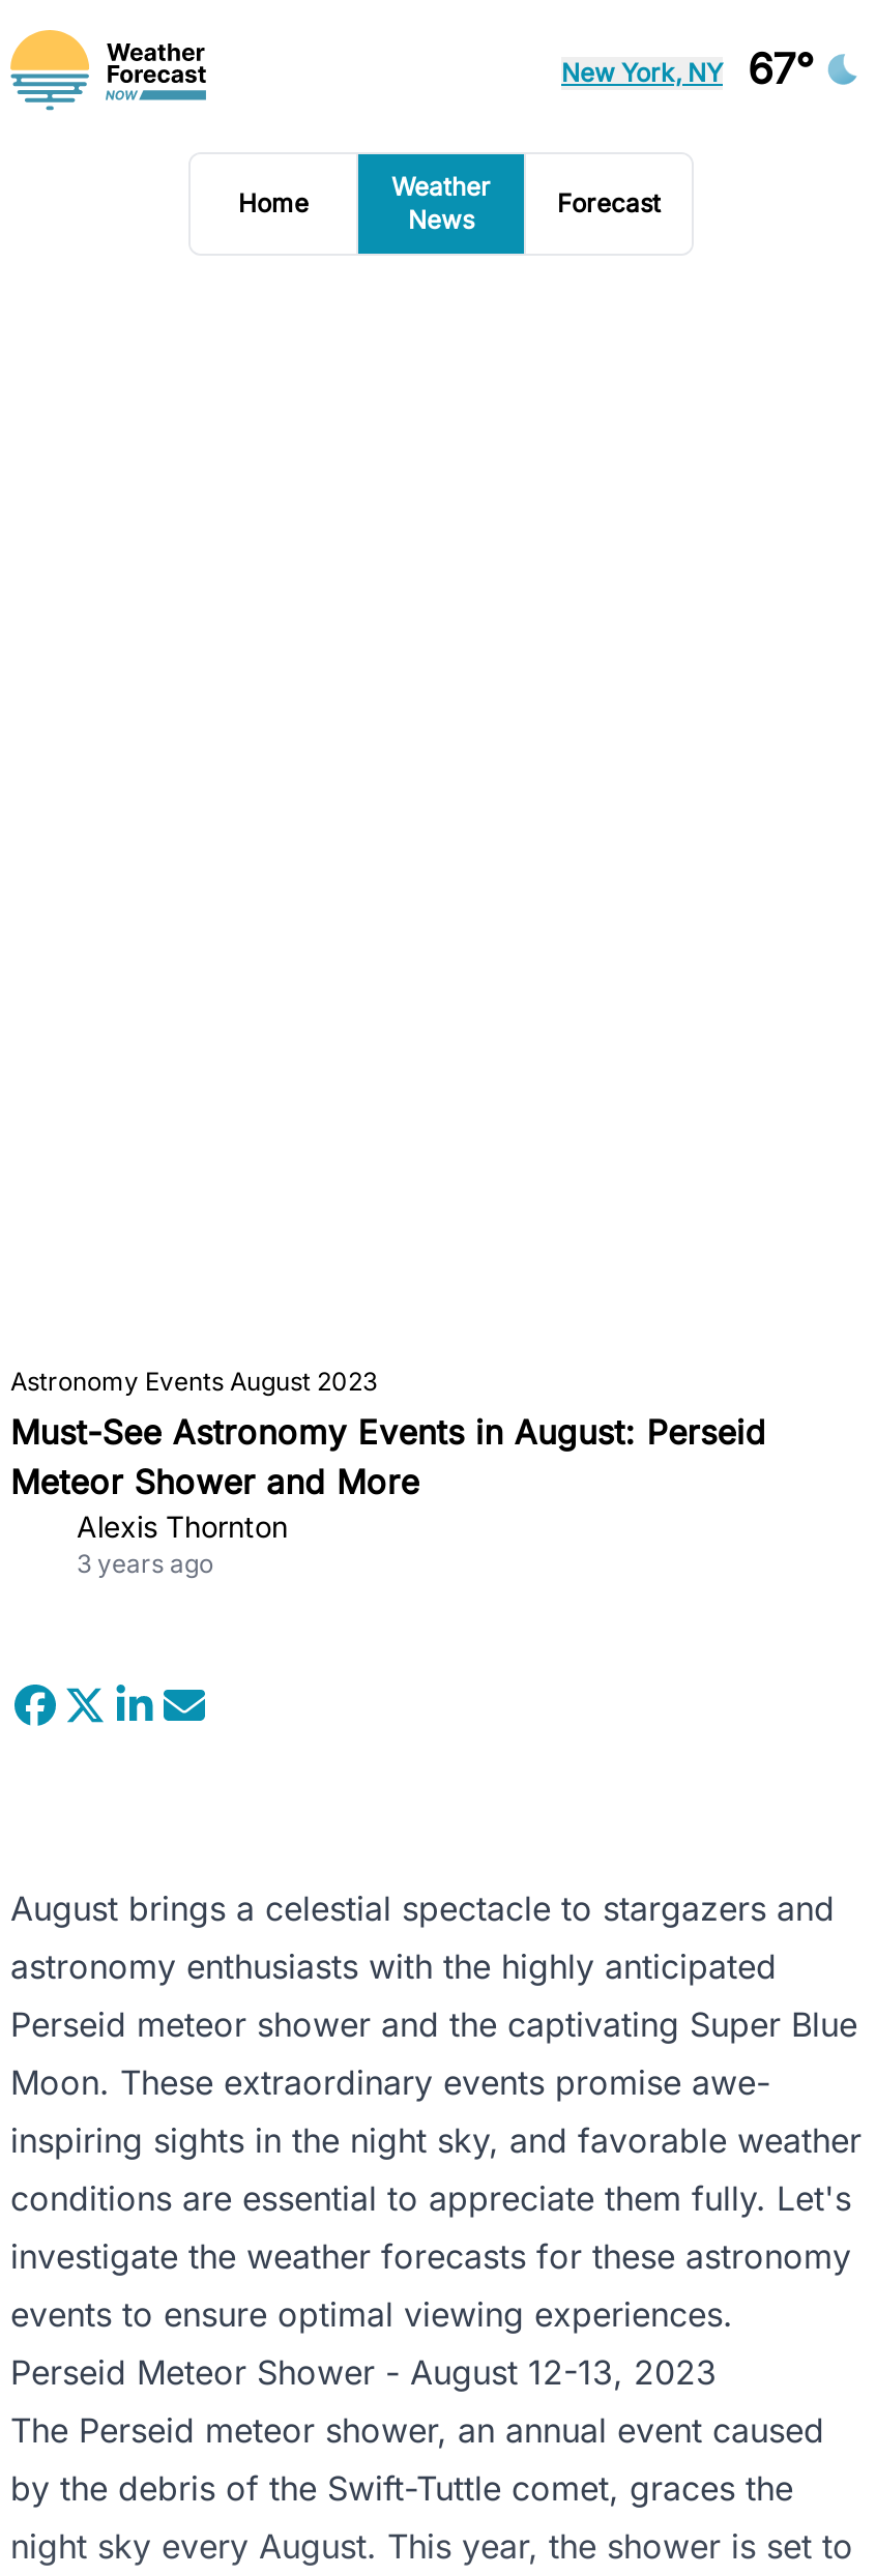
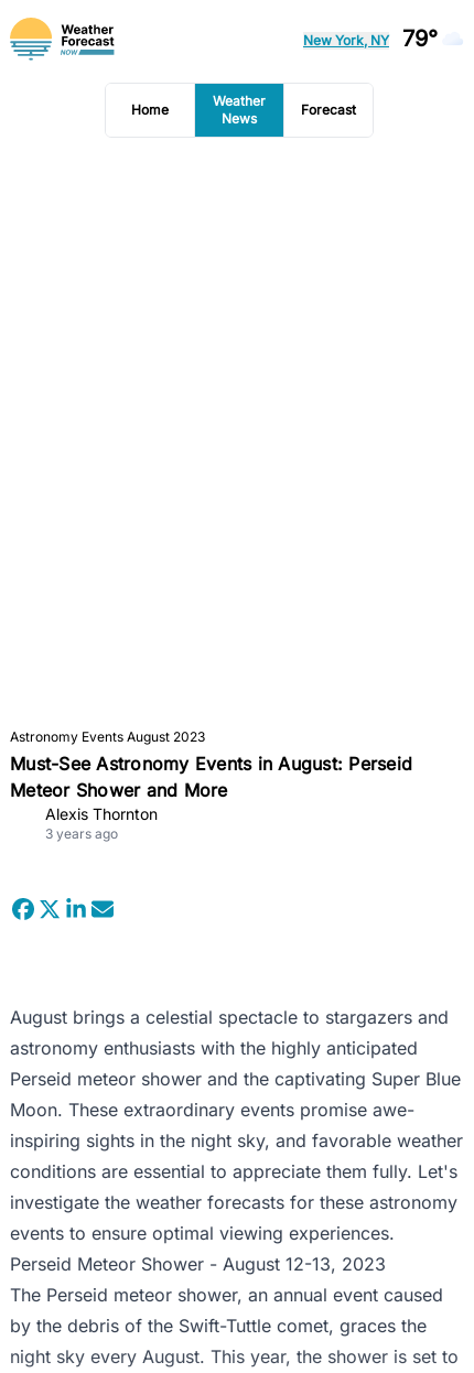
[561,45,814,95] New York, NY 67° -> [303,26,438,52] New York, NY 79°

